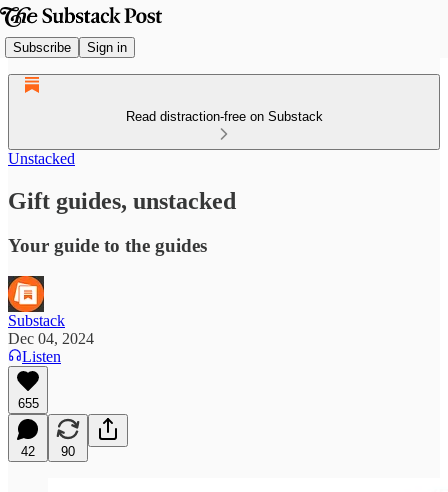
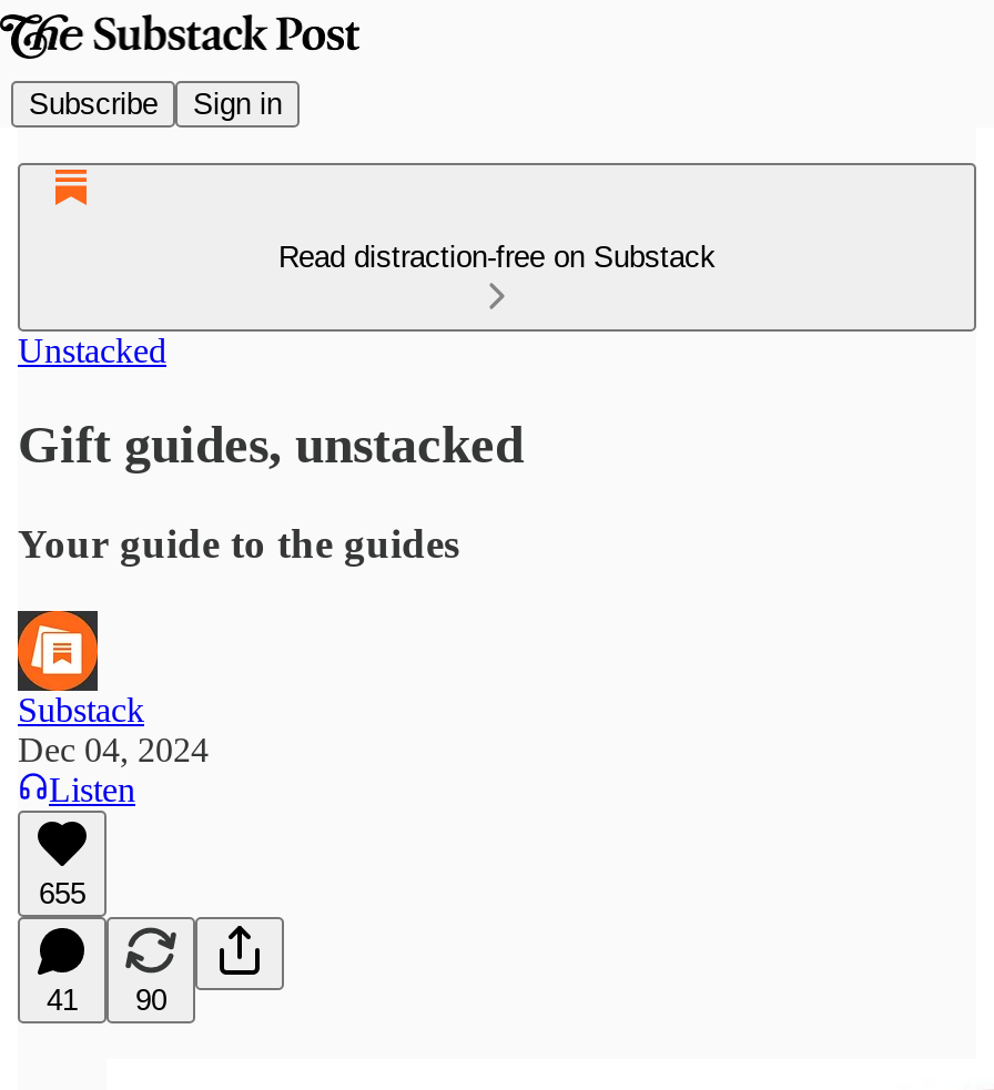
[21,443,75,458] 42 90 -> [47,982,166,1016] 41 90

